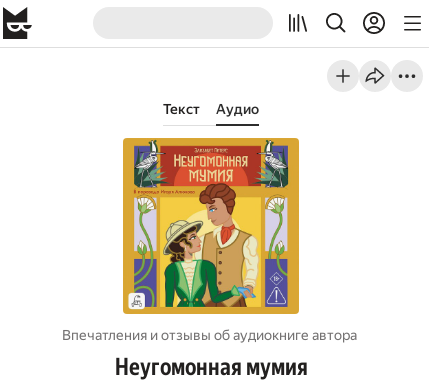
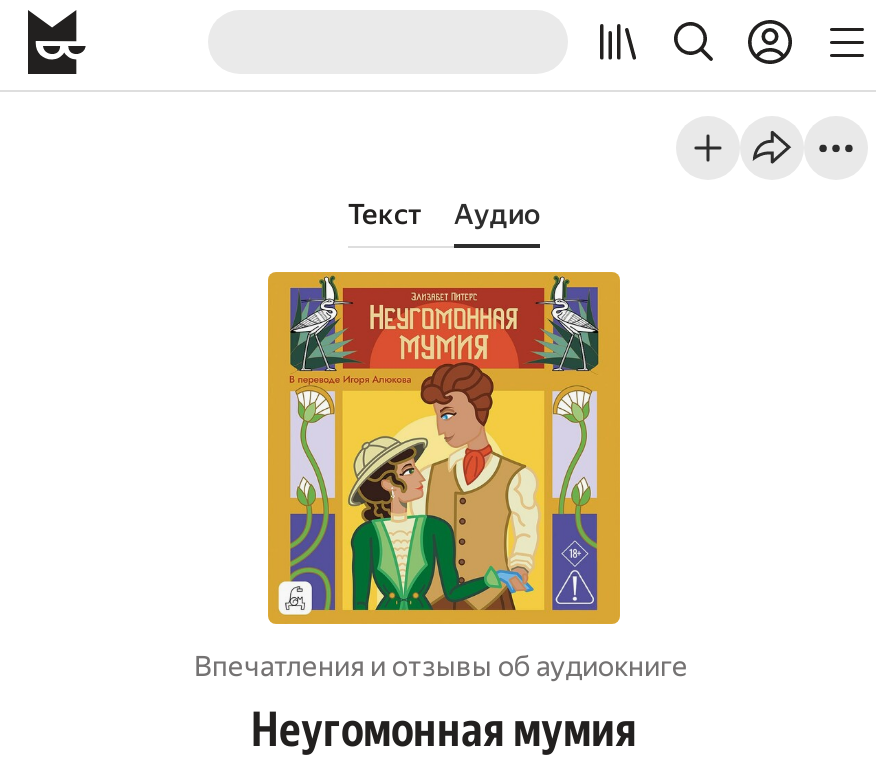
[62,327,357,343] Впечатления и отзывы об aудиокниге автора -> [194,650,688,682] Впечатления и отзывы об aудиокниге

